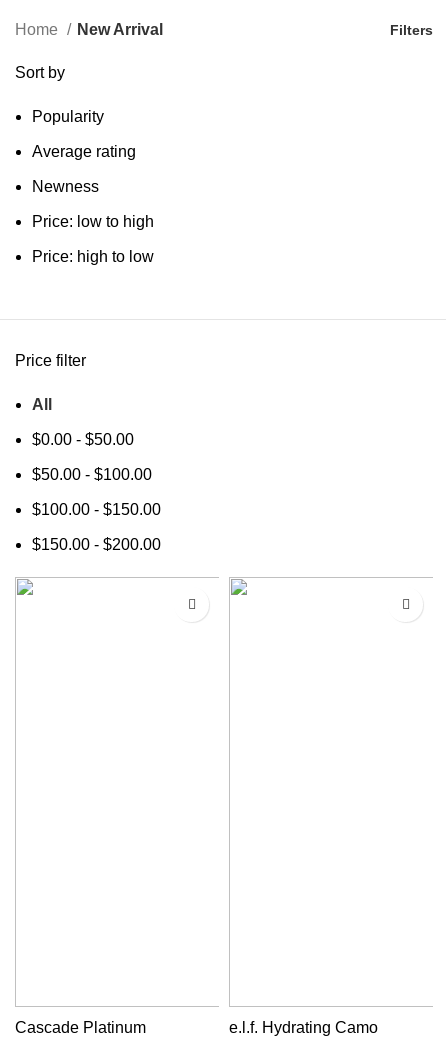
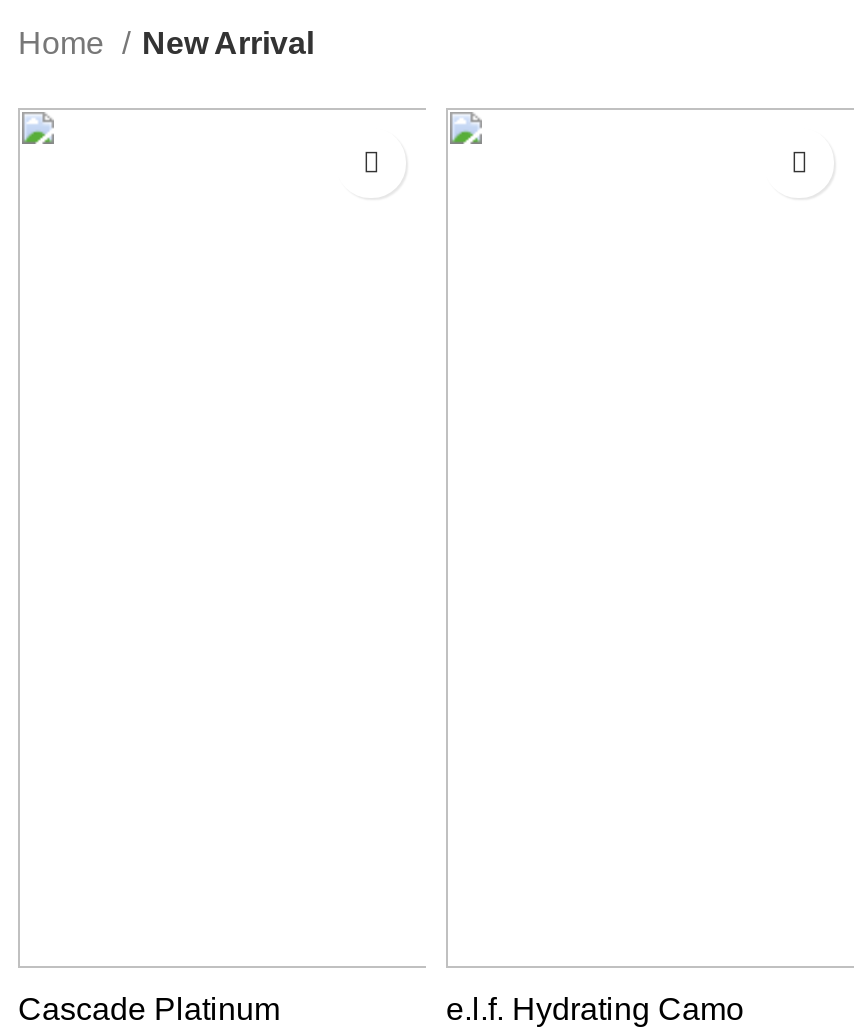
[15,21,433,265] Filters | Sort by | Popularity | Average rating | Newness | Price: low to high | Price: high to low -> none
[15,352,161,553] Price filter | All | $0.00 - $50.00 | $50.00 - $100.00 | $100.00 - $150.00 | $150.00 - $200.00 -> none

